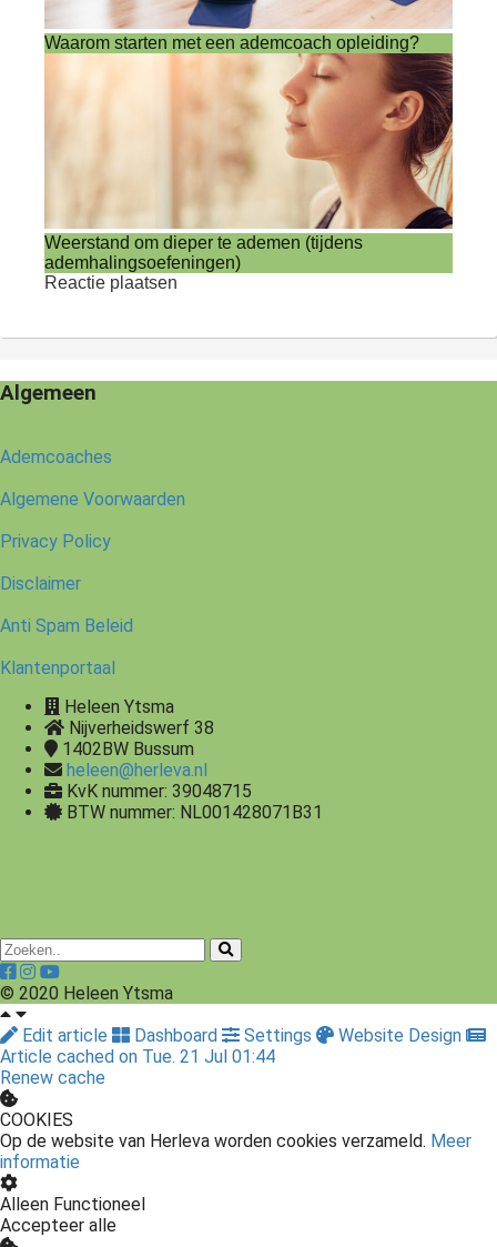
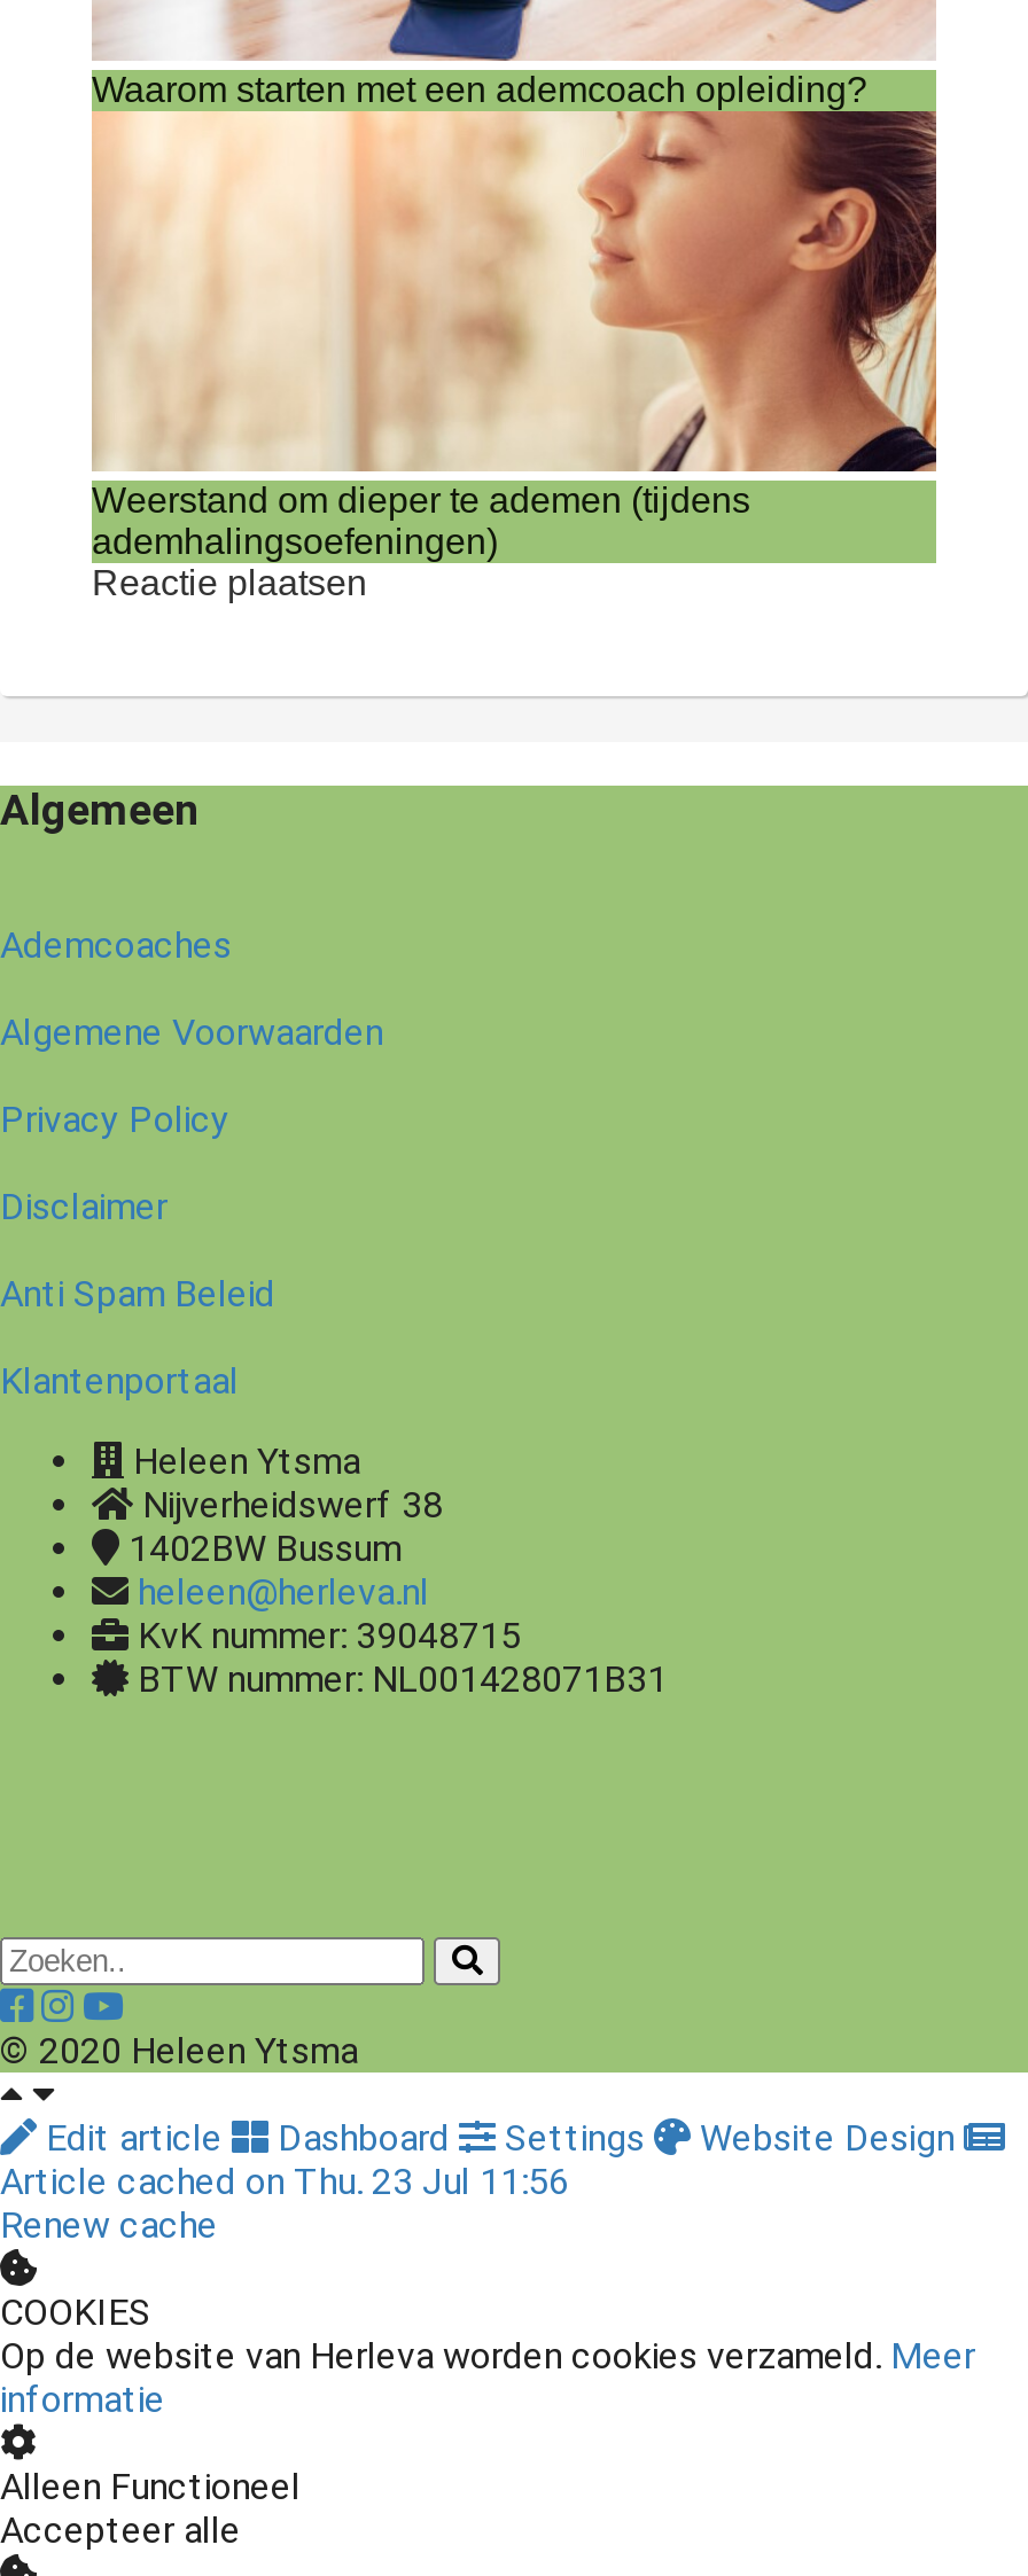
[0,1046,275,1067] Article cached on Tue. 21 Jul 01:44 -> [0,2160,569,2204] Article cached on Thu. 23 Jul 11:56

